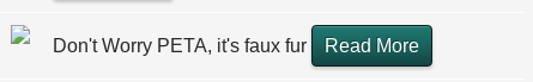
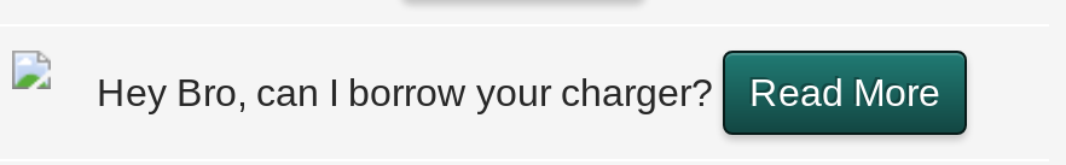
[53,36,311,56] Don't Worry PETA, it's faux fur -> [97,72,723,113] Hey Bro, can I borrow your charger?

